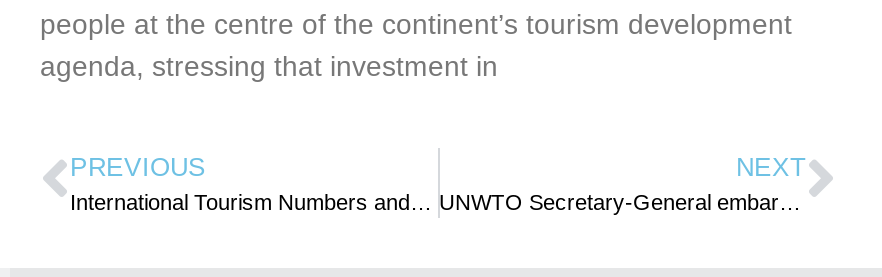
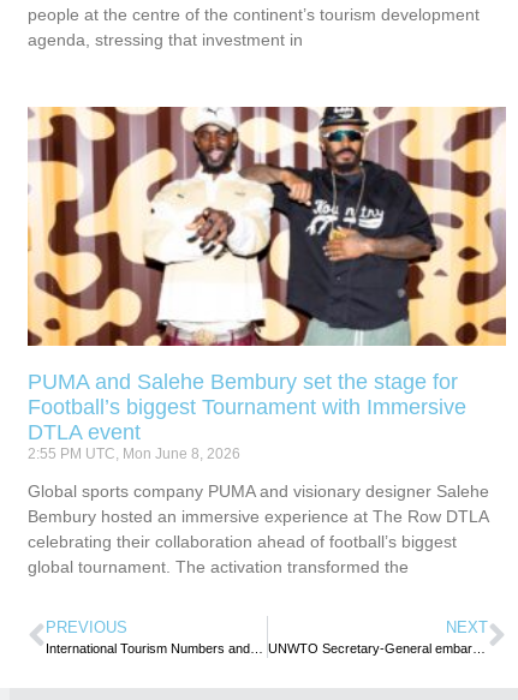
none -> [26,106,507,576] [image] | PUMA and Salehe Bembury set the stage for | Football’s biggest Tournament with Immersive | DTLA event | 2:55 PM UTC, Mon June 8, 2026 | Global sports company PUMA and visionary designer Salehe | Bembury hosted an immersive experience at The Row DTLA | celebrating their collaboration ahead of football’s biggest | global tournament. The activation transformed the

